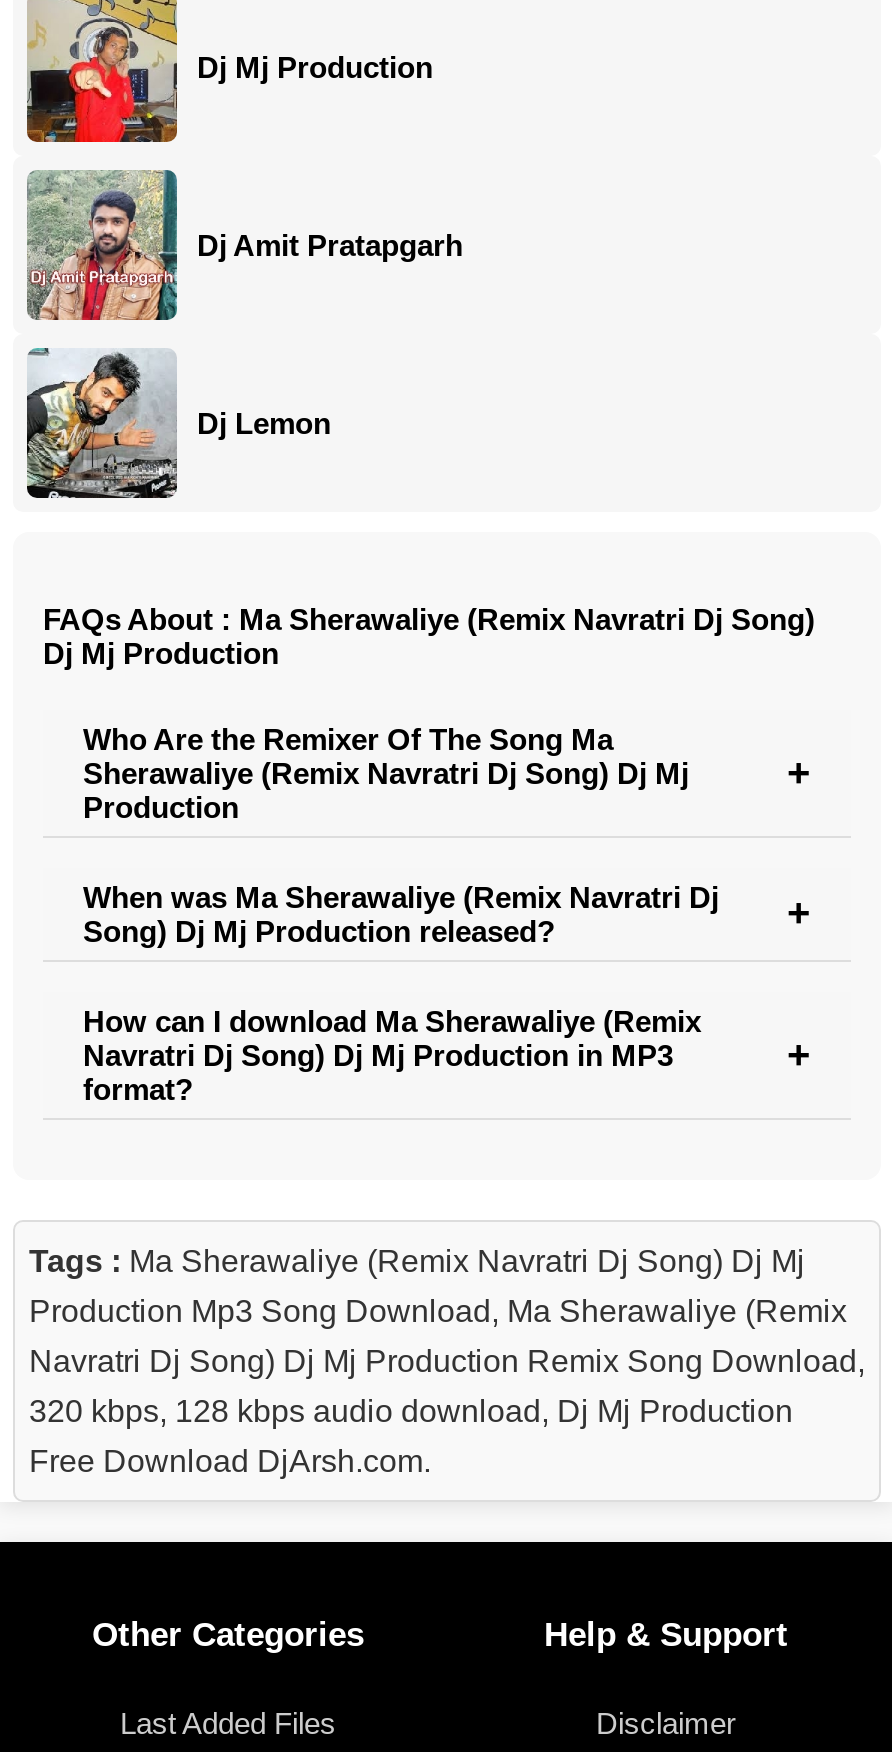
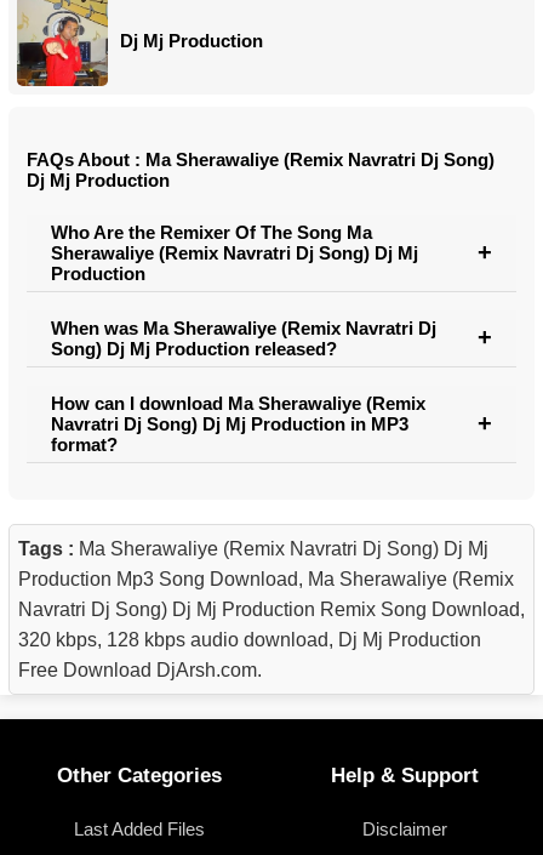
[27,168,463,322] [image] | Dj Amit Pratapgarh -> none
[27,346,331,500] [image] | Dj Lemon -> none

